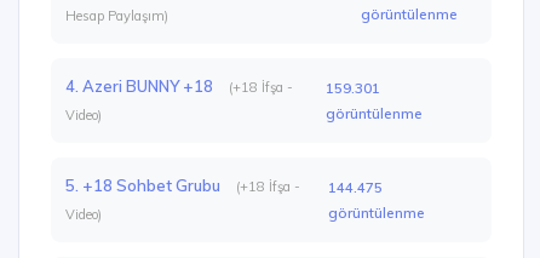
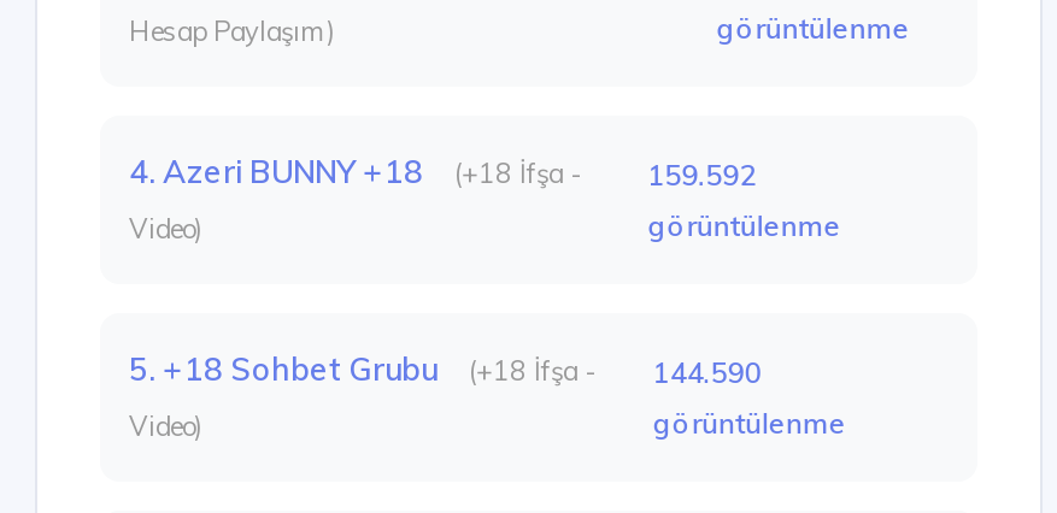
[65,76,381,97] 4. Azeri BUNNY +18 (+18 İfşa - 159.301 -> [129,151,756,192] 4. Azeri BUNNY +18 (+18 İfşa - 159.592
[65,175,383,196] 5. +18 Sohbet Grubu (+18 İfşa - 144.475 -> [129,349,761,389] 5. +18 Sohbet Grubu (+18 İfşa - 144.590

